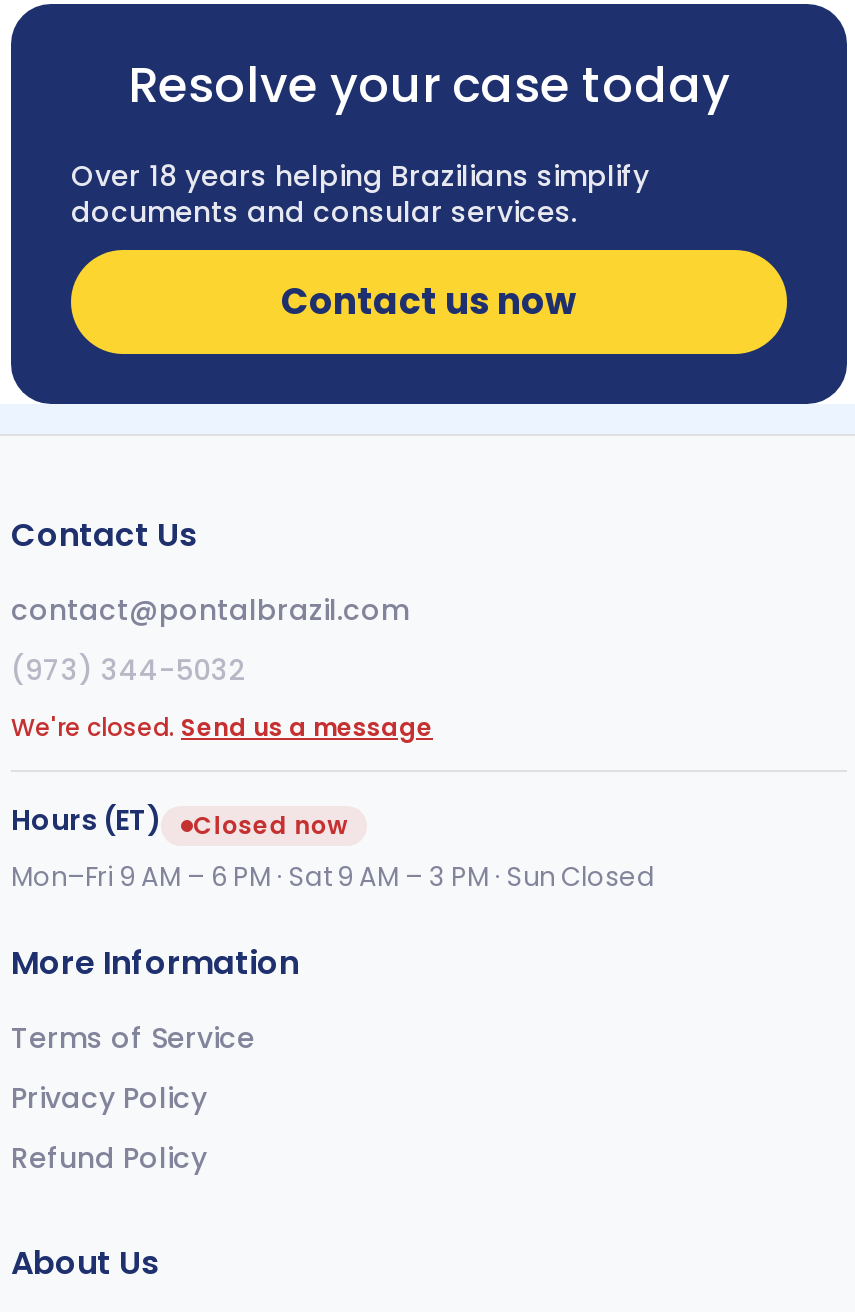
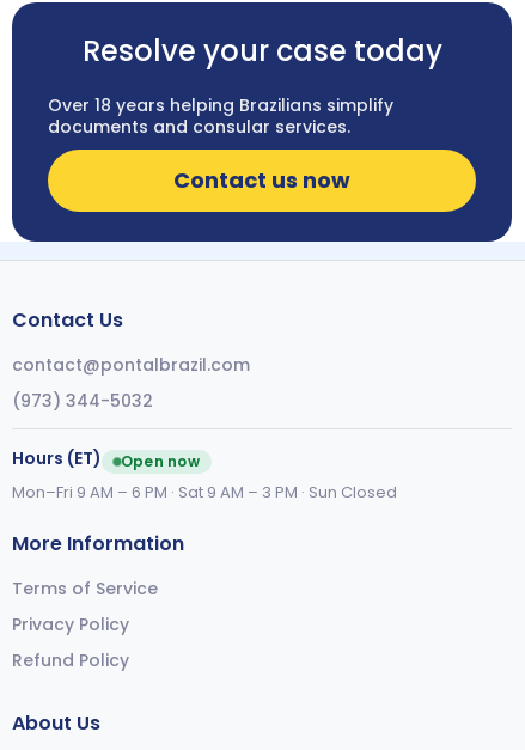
[11,709,433,743] We're closed. Send us a message -> none
[193,807,348,841] Closed now -> [121,450,200,471] Open now

